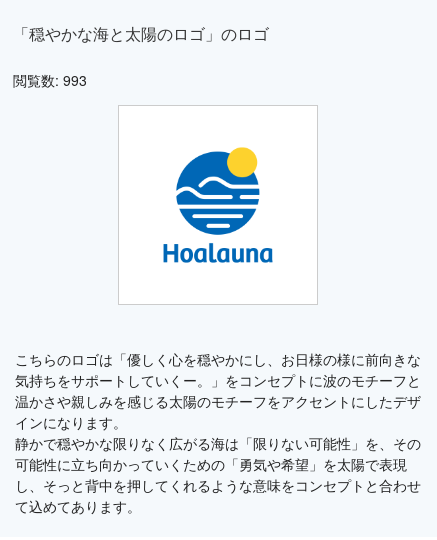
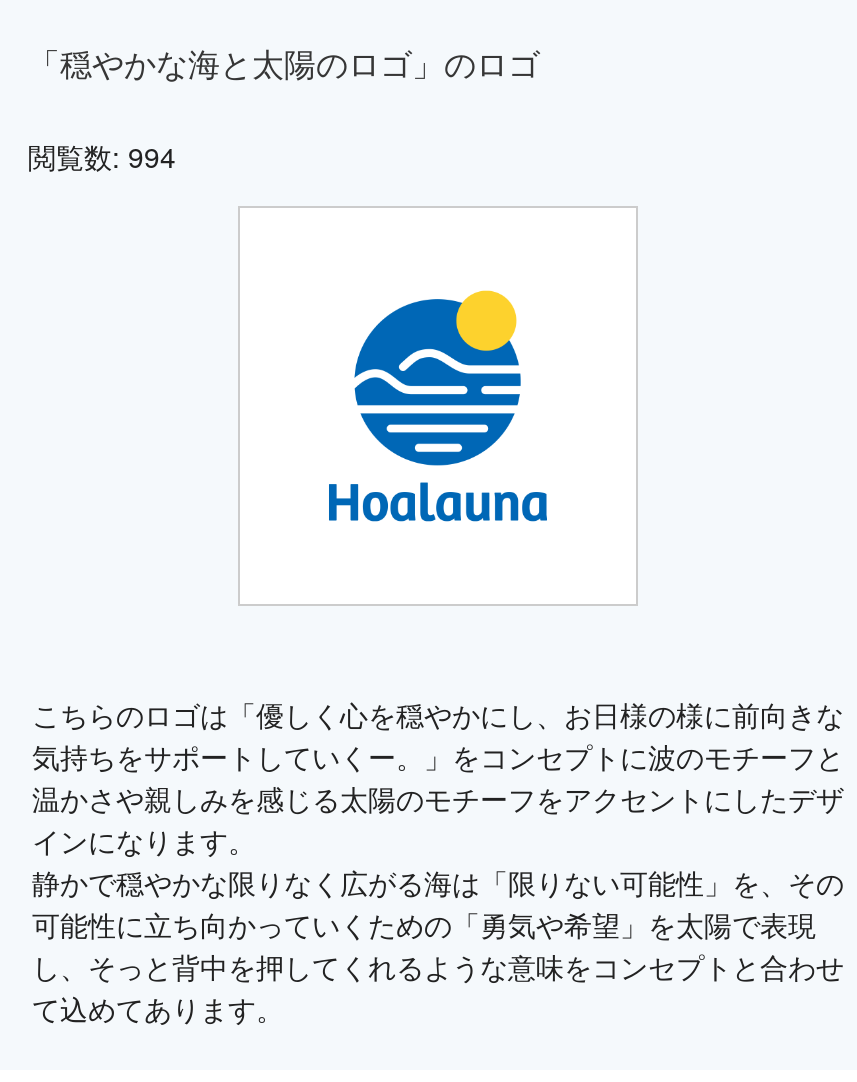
[13,70,87,90] 閲覧数: 993 -> [28,136,176,176] 閲覧数: 994

